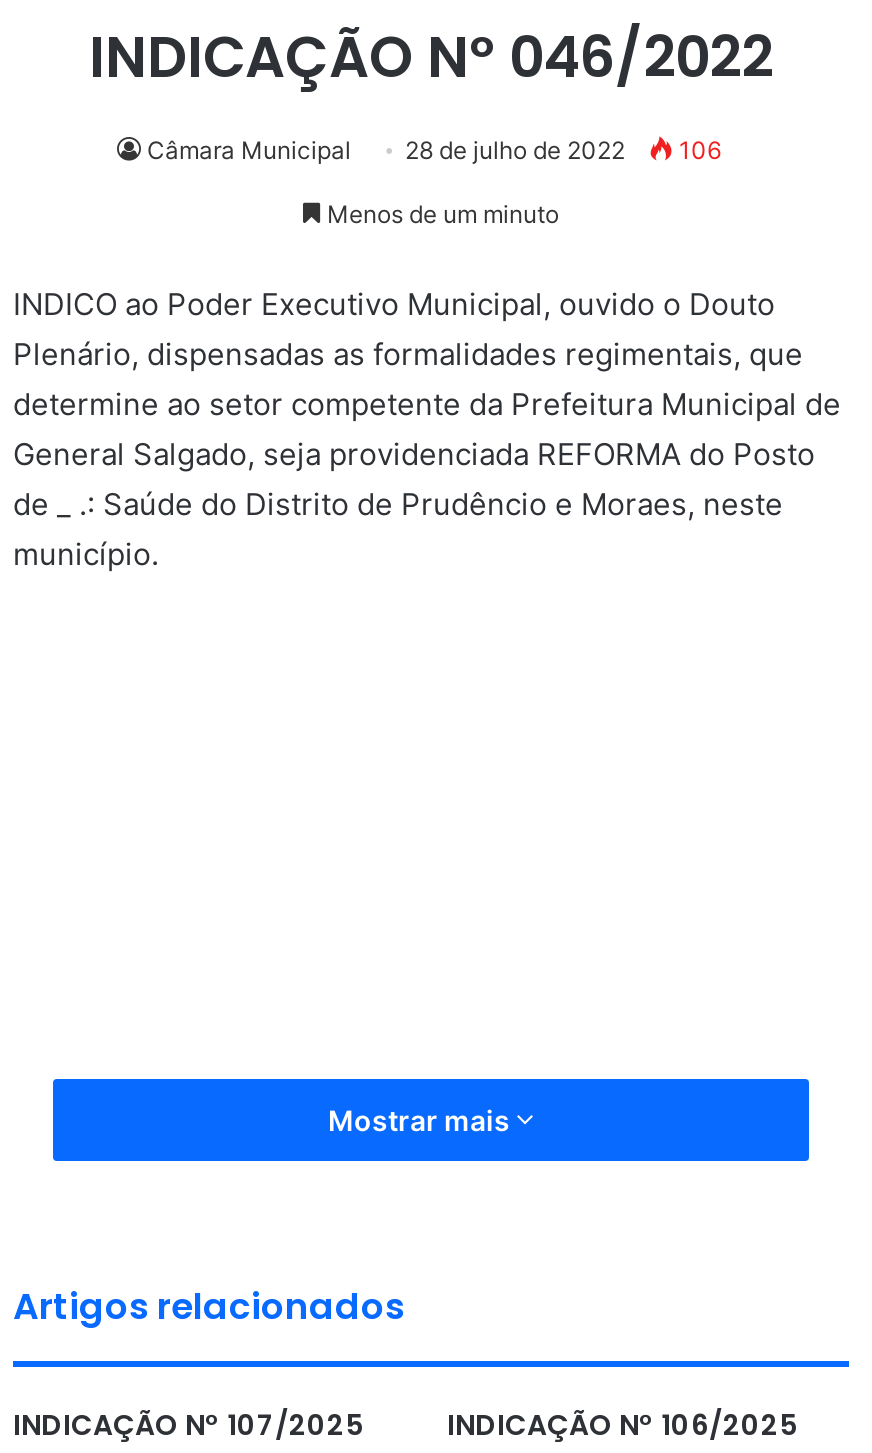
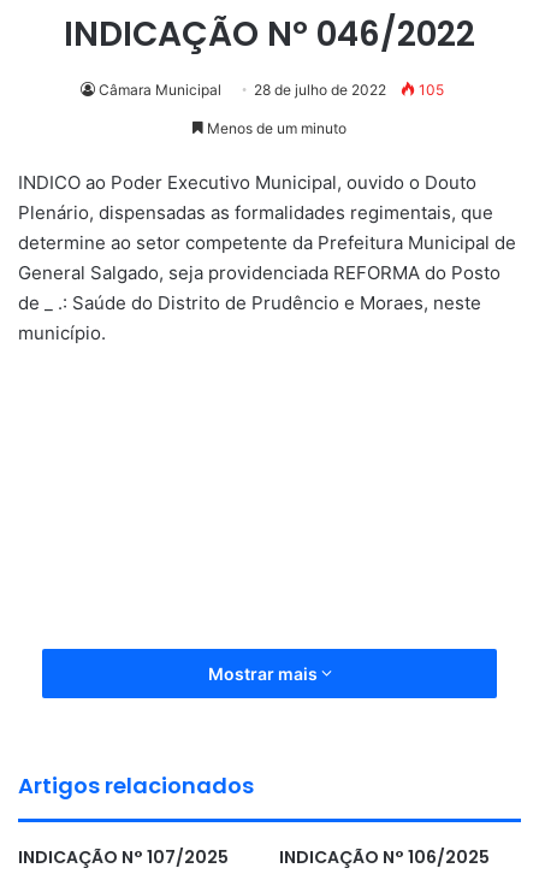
[147,134,721,164] Câmara Municipal 28 de julho de 2022 106 -> [99,80,444,98] Câmara Municipal 28 de julho de 2022 105

